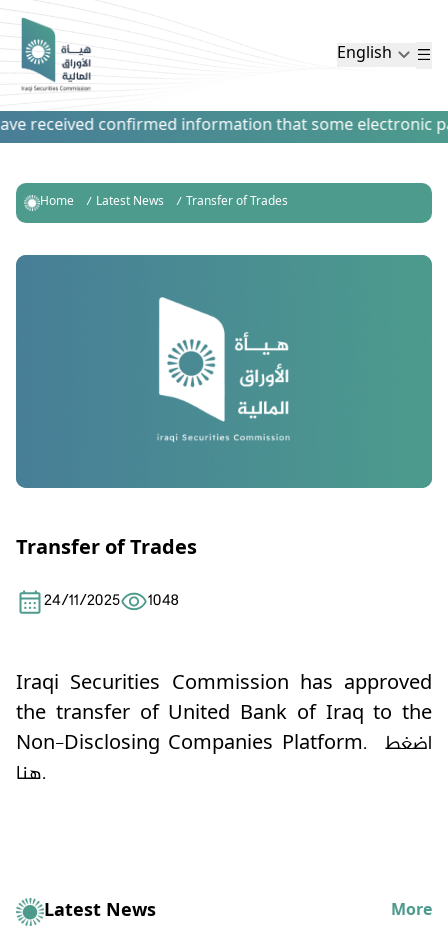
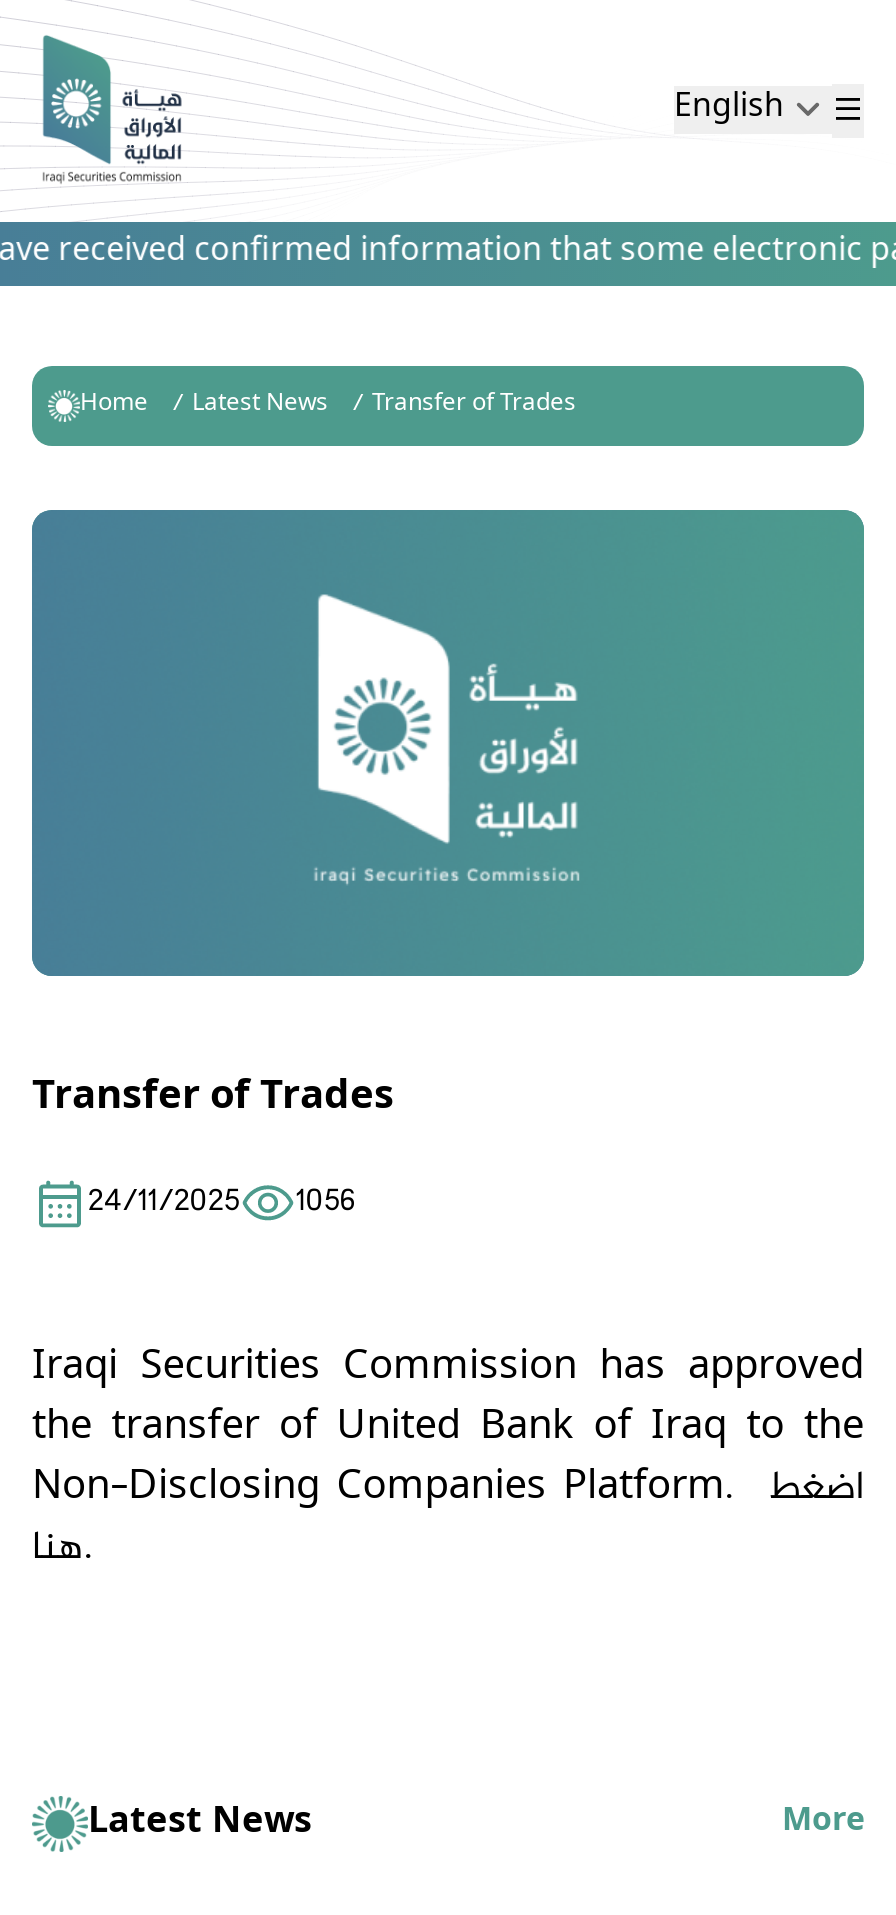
[44,588,179,615] 24/11/2025 1048 -> [88,1176,354,1230] 24/11/2025 1056

